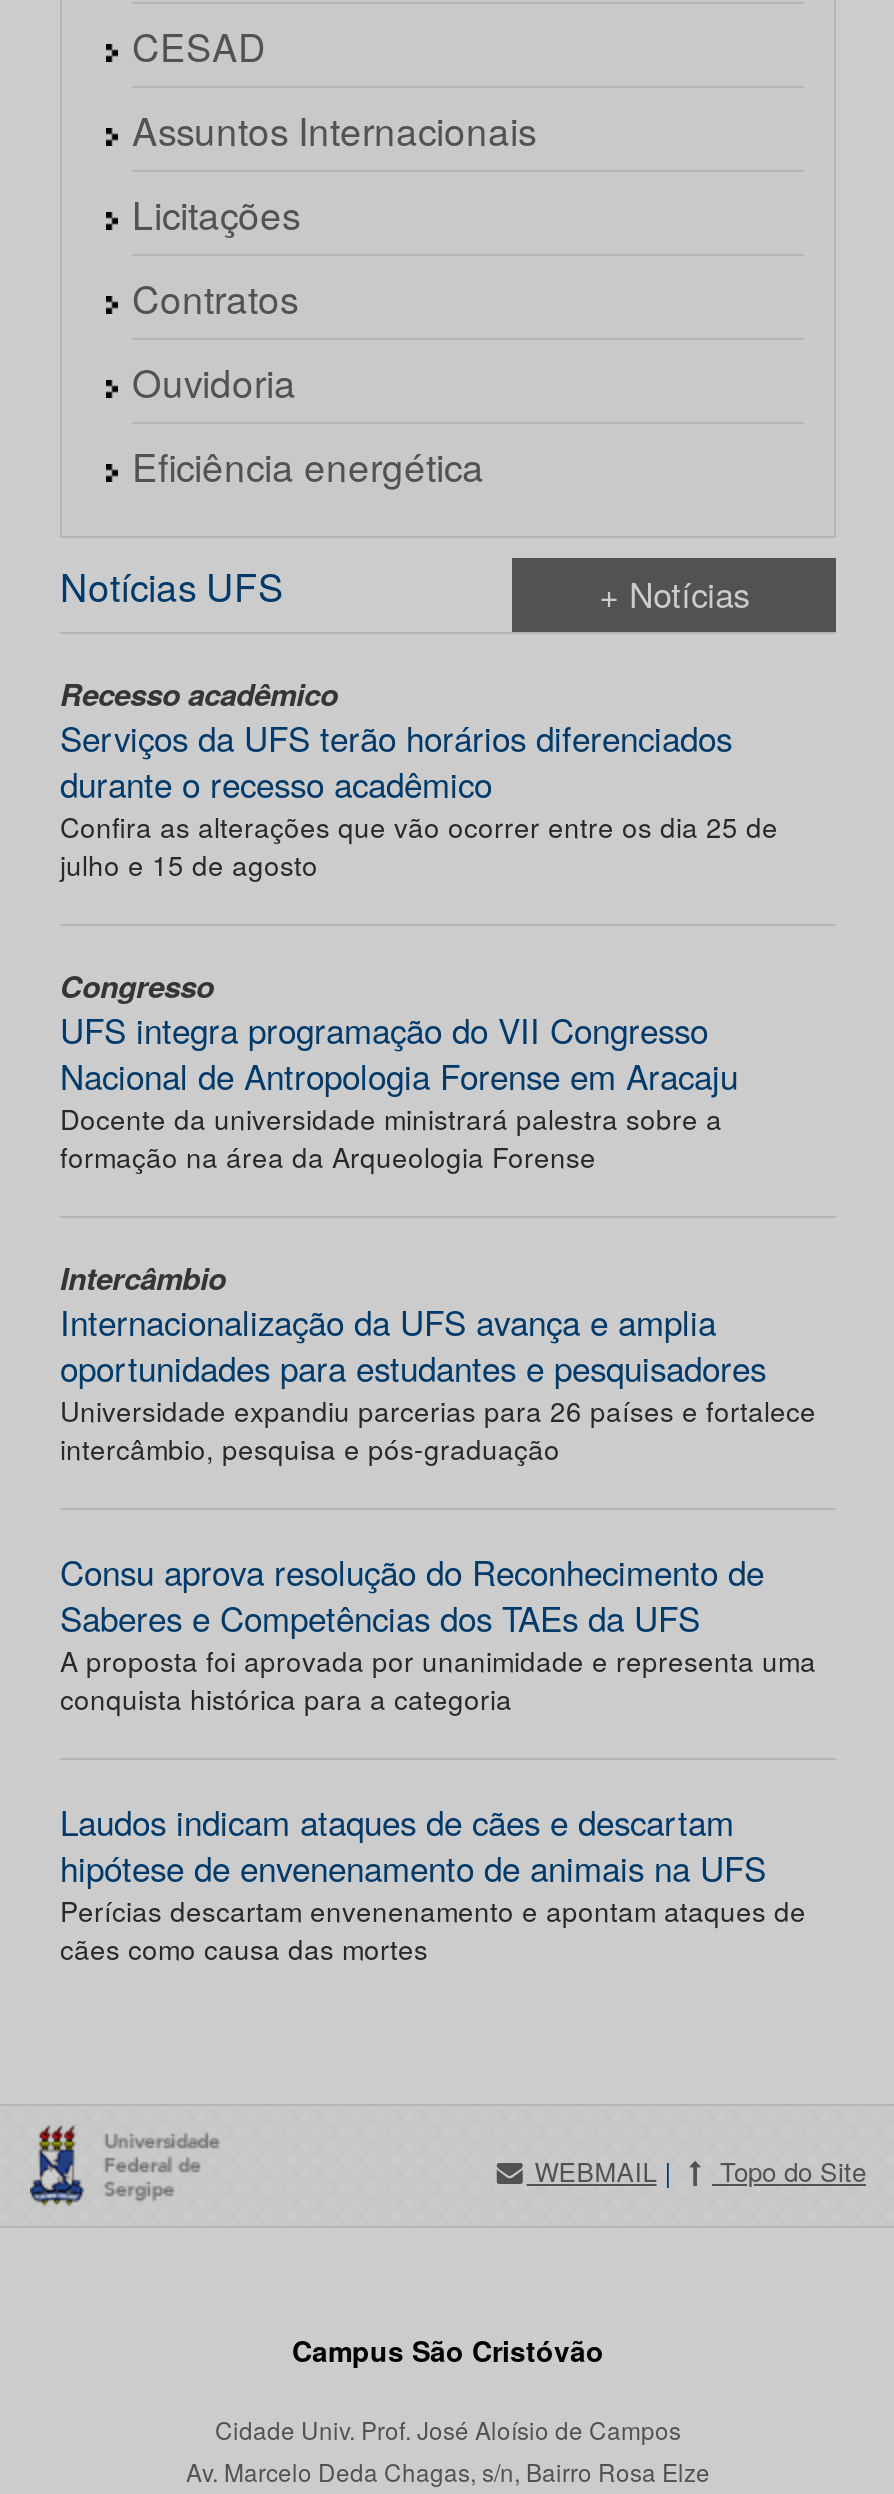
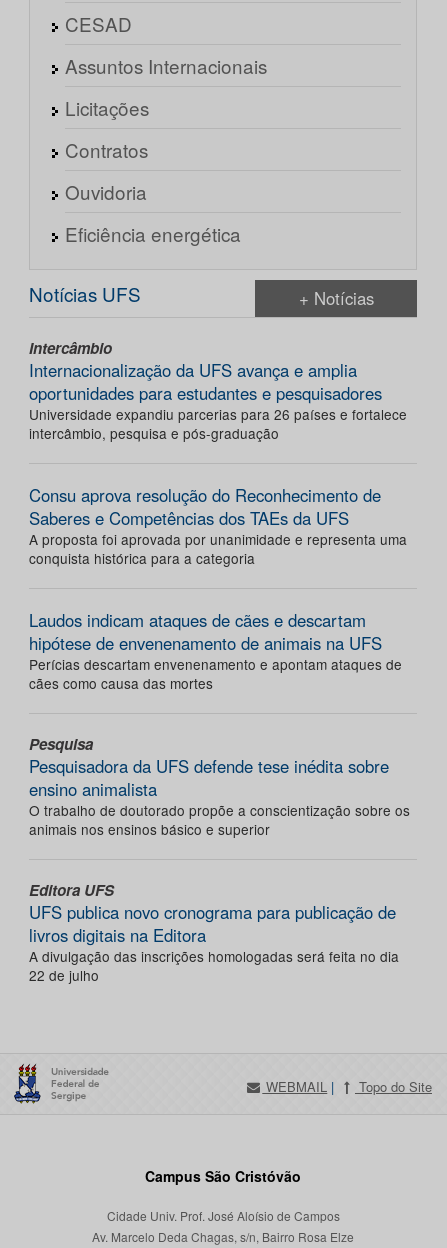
[60,673,778,1177] Recesso acadêmico | Serviços da UFS terão horários diferenciados | durante o recesso acadêmico | Confira as alterações que vão ocorrer entre os dia 25 de | julho e 15 de agosto | Congresso | UFS integra programação do VII Congresso | Nacional de Antropologia Forense em Aracaju | Docente da universidade ministrará palestra sobre a | formação na área da Arqueologia Forense -> none
moved [60,1257,816,1969] -> [29,337,407,693]: Intercâmbio | Internacionalização da UFS avança e amplia | oportunidades para estudantes e pesquisadores | ... | Perícias descartam envenenamento e apontam ataques de | cães como causa das mortes
none -> [29,733,410,985] Pesquisa | Pesquisadora da UFS defende tese inédita sobre | ensino animalista | O trabalho de doutorado propõe a conscientização sobre os | animais nos ensinos básico e superior | Editora UFS | UFS publica novo cronograma para publicação de | livros digitais na Editora | A divulgação das inscrições homologadas será feita no dia | 22 de julho

